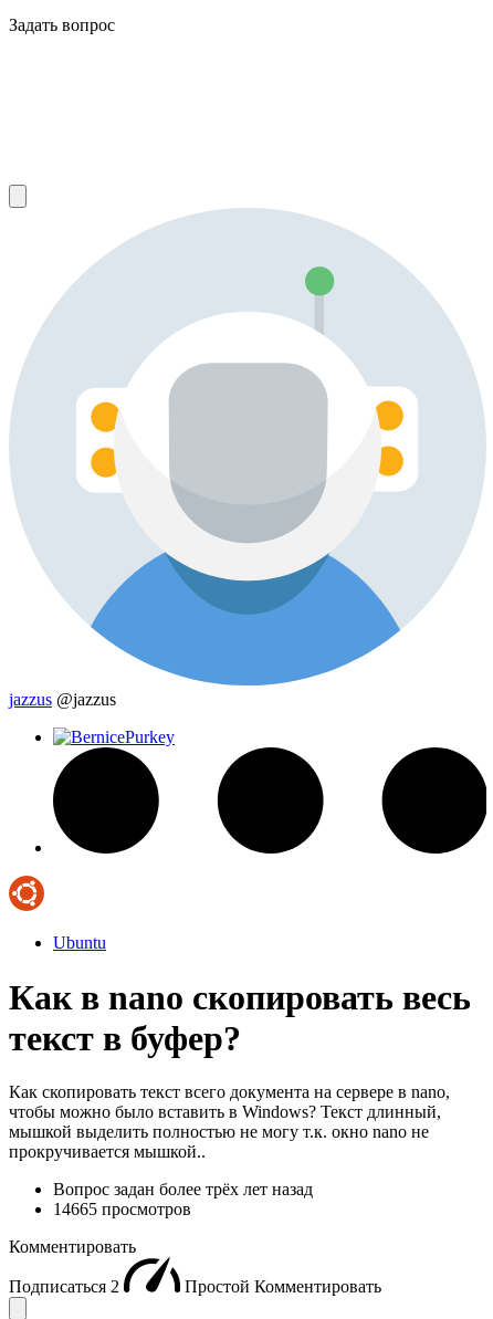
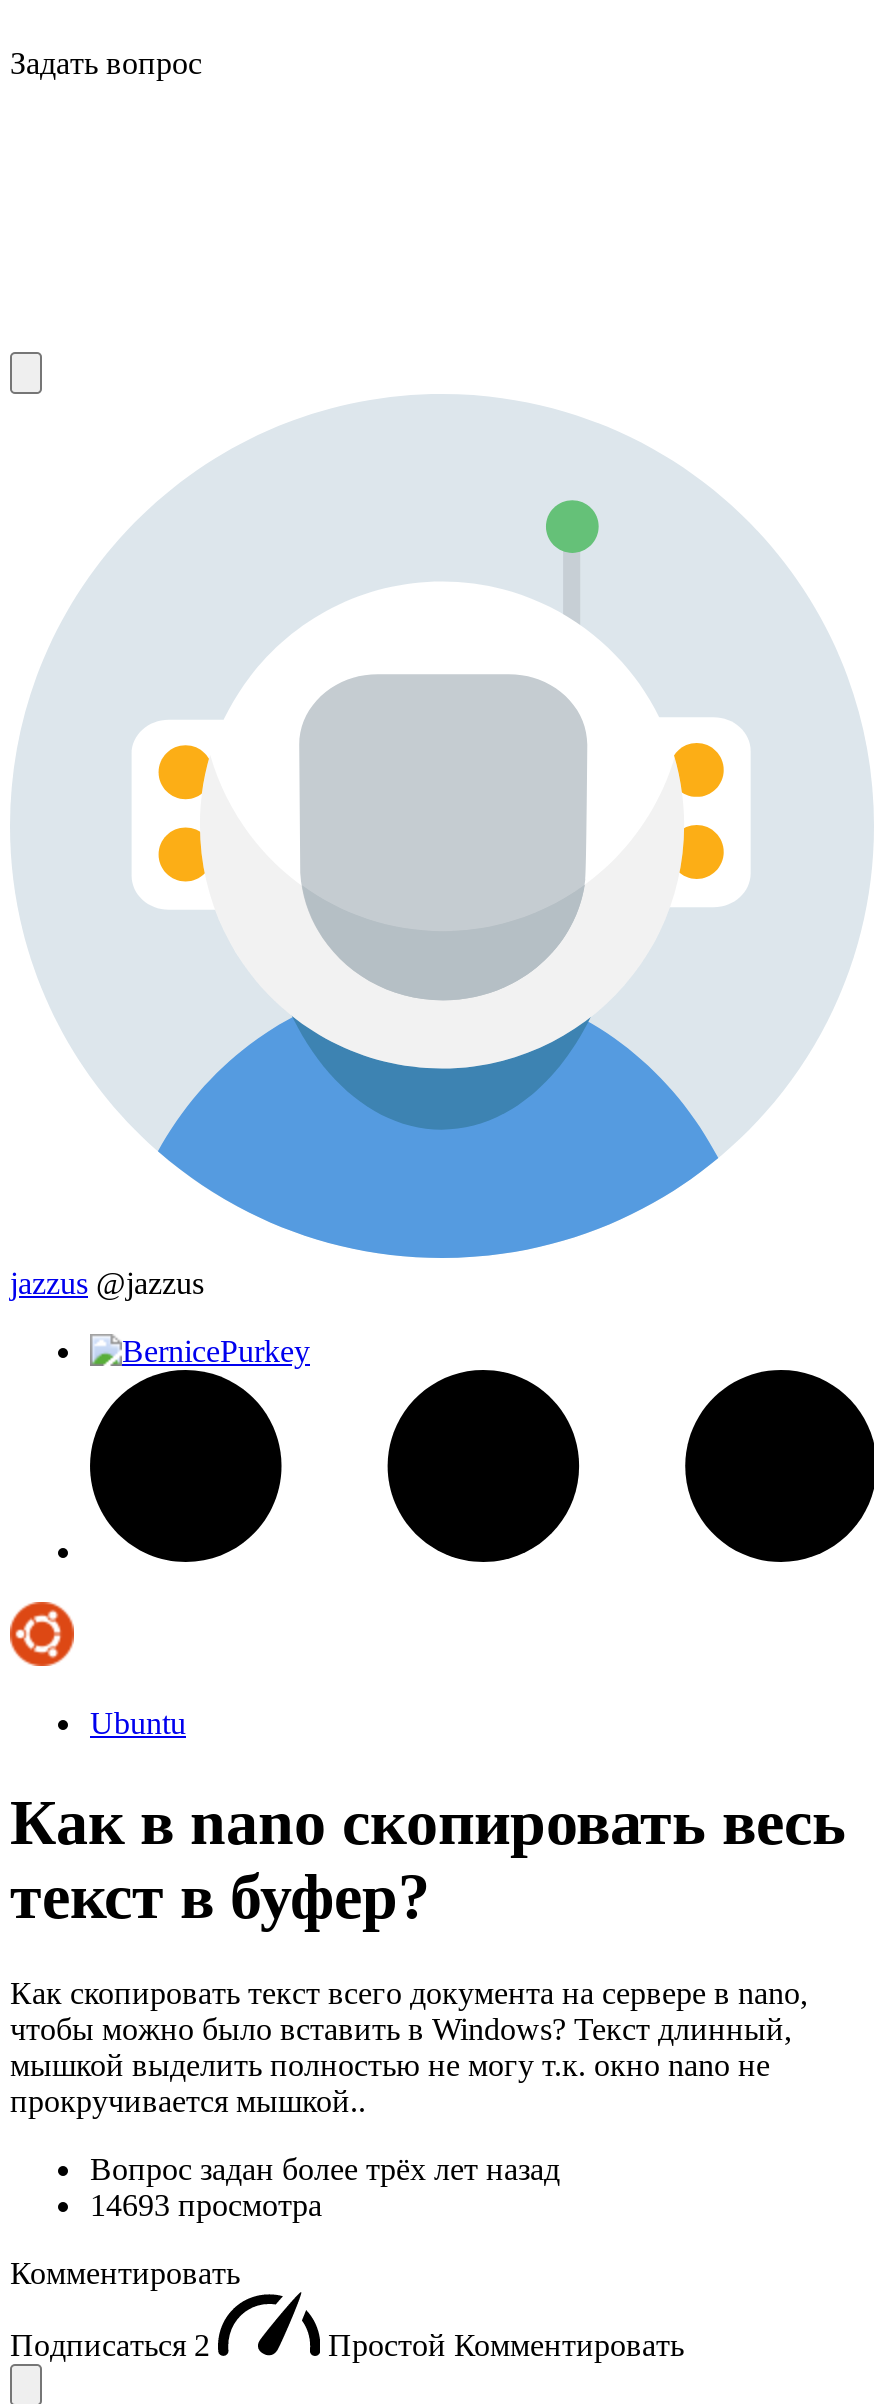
[53,1199,191,1218] 14665 просмотров -> [90,2188,322,2222] 14693 просмотра

